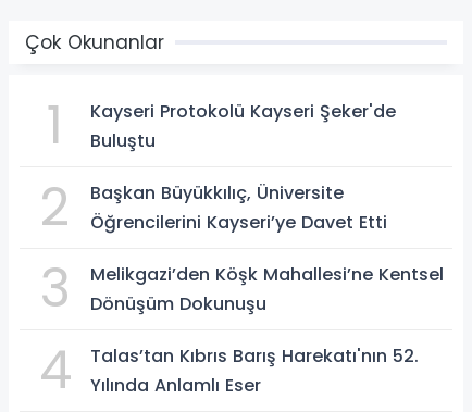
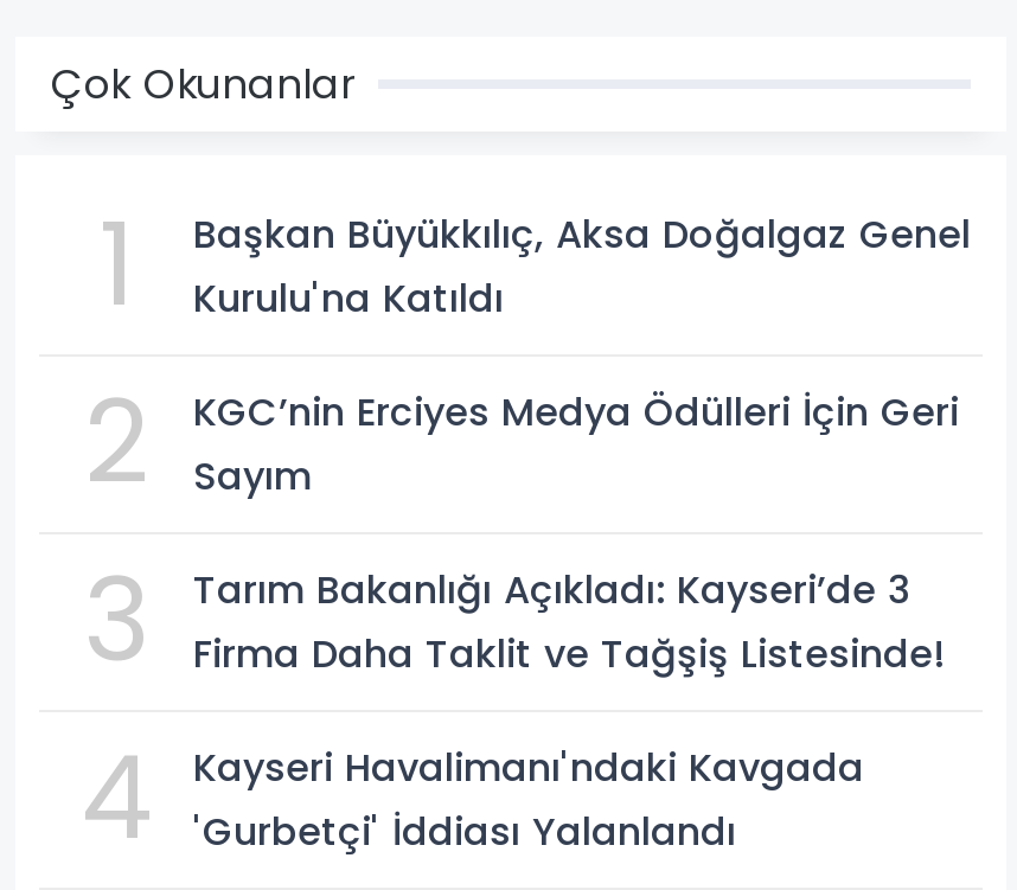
[90,99,396,153] Kayseri Protokolü Kayseri Şeker'de | Buluştu -> [193,207,971,325] Başkan Büyükkılıç, Aksa Doğalgaz Genel | Kurulu'na Katıldı
[90,180,387,234] Başkan Büyükkılıç, Üniversite | Öğrencilerini Kayseri’ye Davet Etti -> [193,384,959,503] KGC’nin Erciyes Medya Ödülleri İçin Geri | Sayım
[90,262,444,316] Melikgazi’den Köşk Mahallesi’ne Kentsel | Dönüşüm Dokunuşu -> [193,562,945,681] Tarım Bakanlığı Açıkladı: Kayseri’de 3 | Firma Daha Taklit ve Tağşiş Listesinde!
[90,343,419,398] Talas’tan Kıbrıs Barış Harekatı'nın 52. | Yılında Anlamlı Eser -> [193,740,864,858] Kayseri Havalimanı'ndaki Kavgada | 'Gurbetçi' İddiası Yalanlandı

